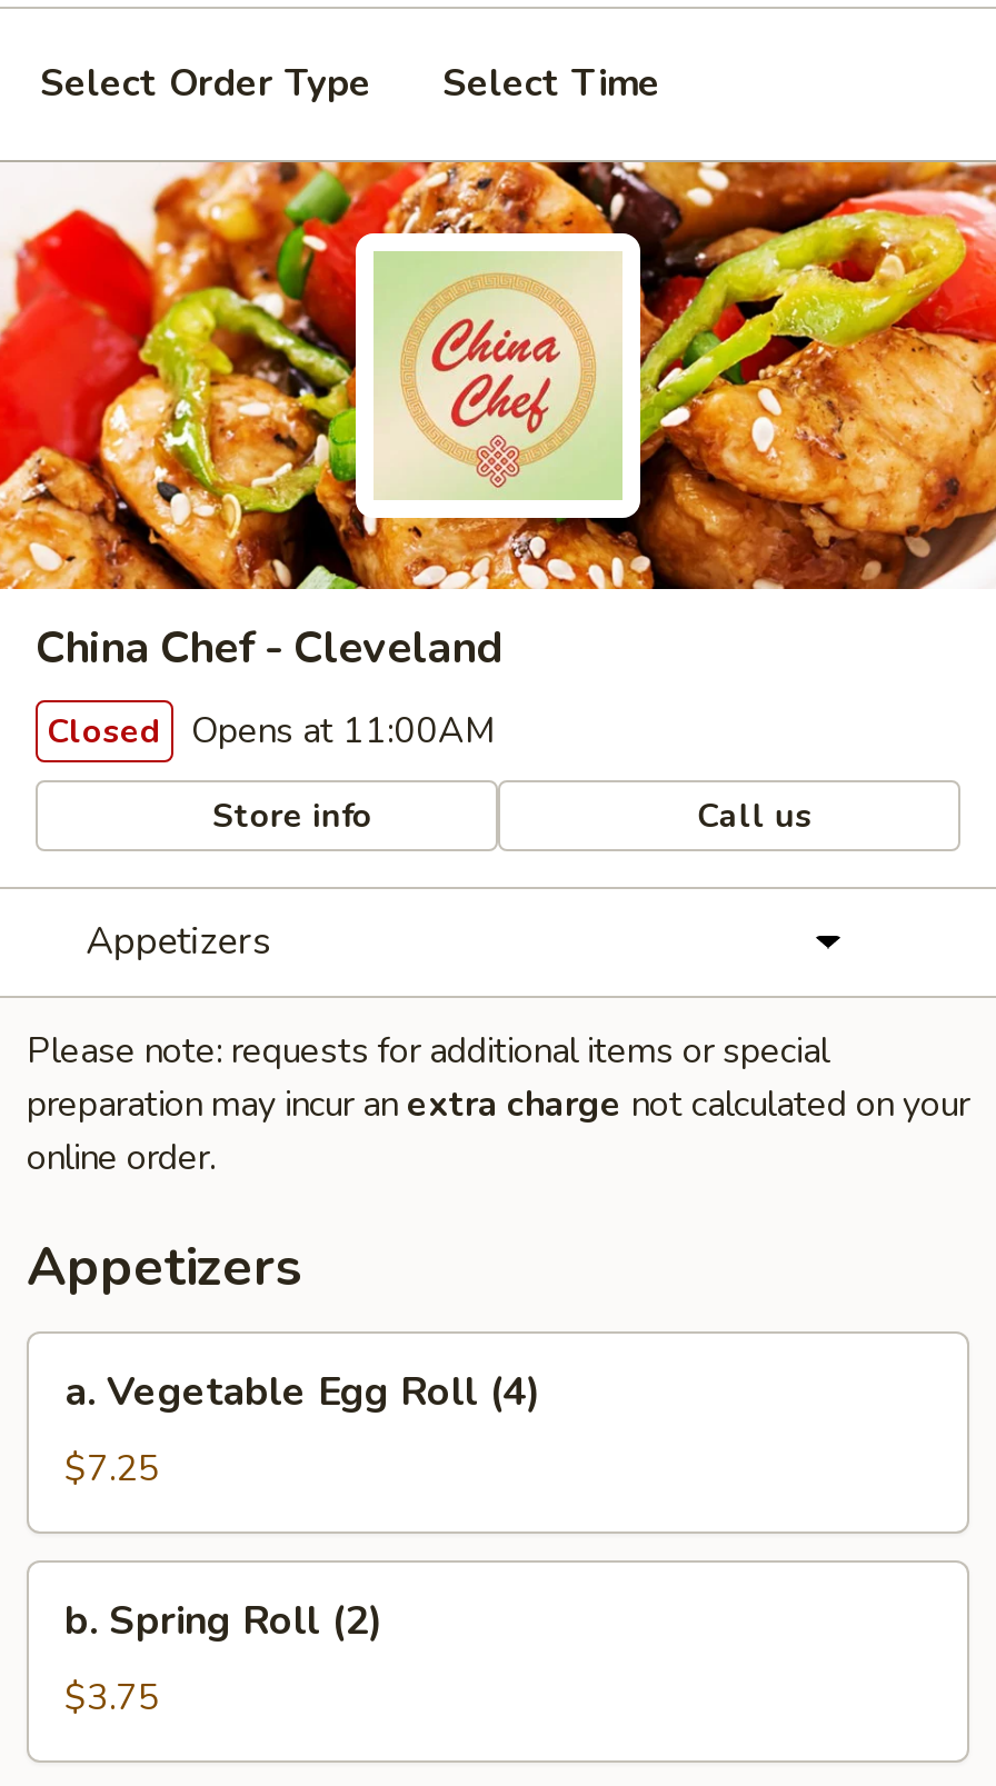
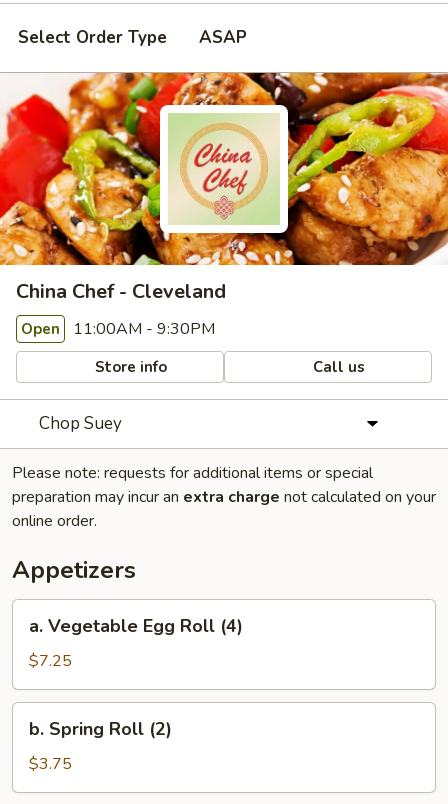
[442,58,660,109] Select Time -> [199,26,247,49] ASAP
[47,707,496,756] Closed Opens at 11:00AM -> [21,318,215,340] Open 11:00AM - 9:30PM
[86,916,270,967] Appetizers -> [39,412,122,435] Chop Suey

